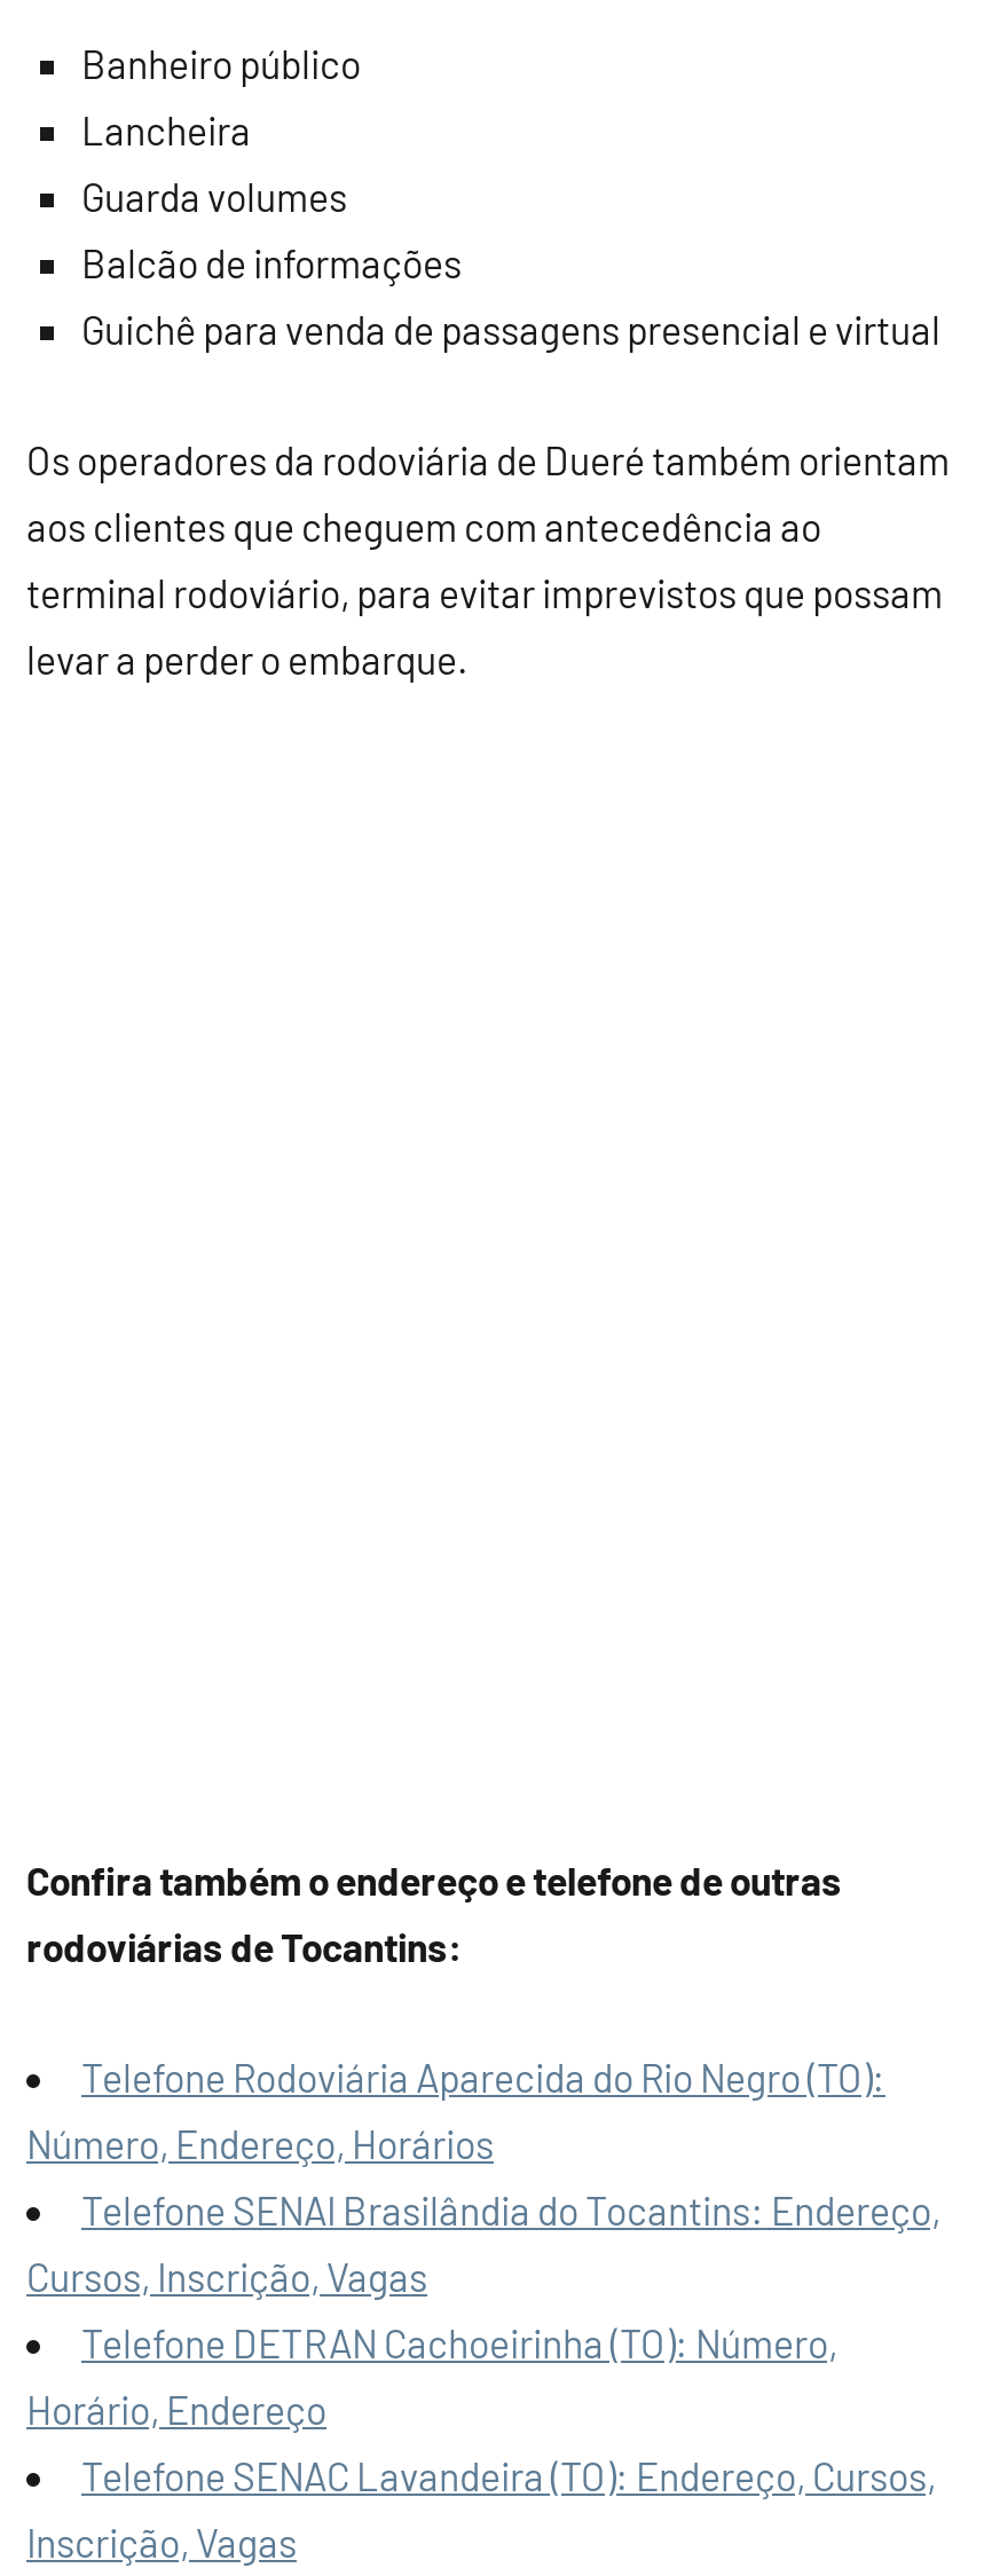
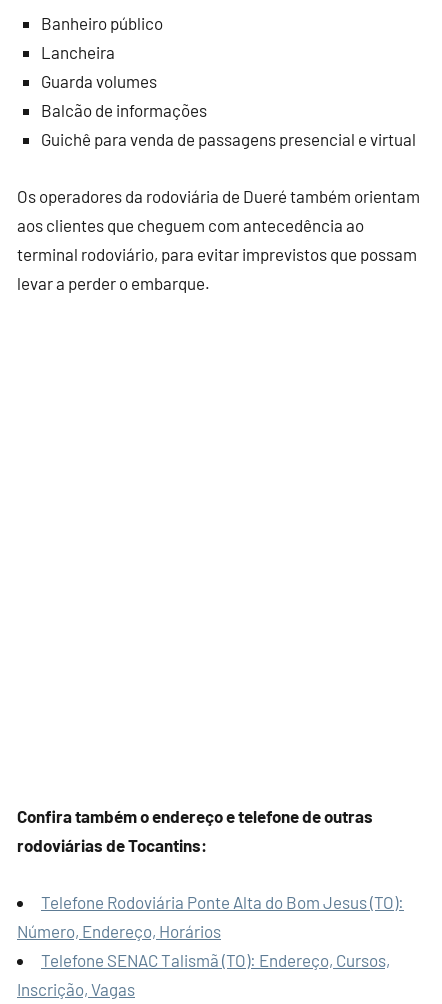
[81,2054,885,2100] Telefone Rodoviária Aparecida do Rio Negro (TO): -> [41,892,404,912] Telefone Rodoviária Ponte Alta do Bom Jesus (TO):
[26,2187,940,2498] Telefone SENAI Brasilândia do Tocantins: Endereço, | Cursos, Inscrição, Vagas | Telefone DETRAN Cachoeirinha (TO): Número, | Horário, Endereço | Telefone SENAC Lavandeira (TO): Endereço, Cursos, -> [41,950,390,970] Telefone SENAC Talismã (TO): Endereço, Cursos,

